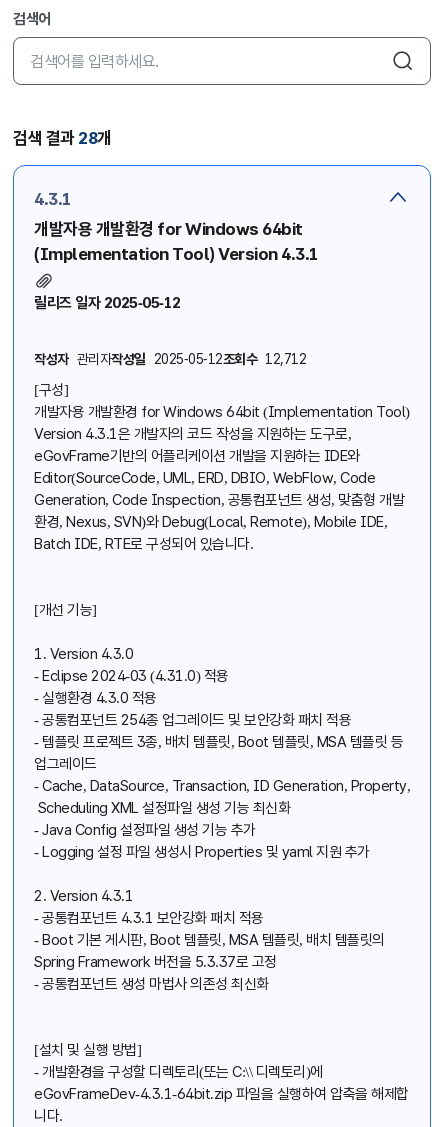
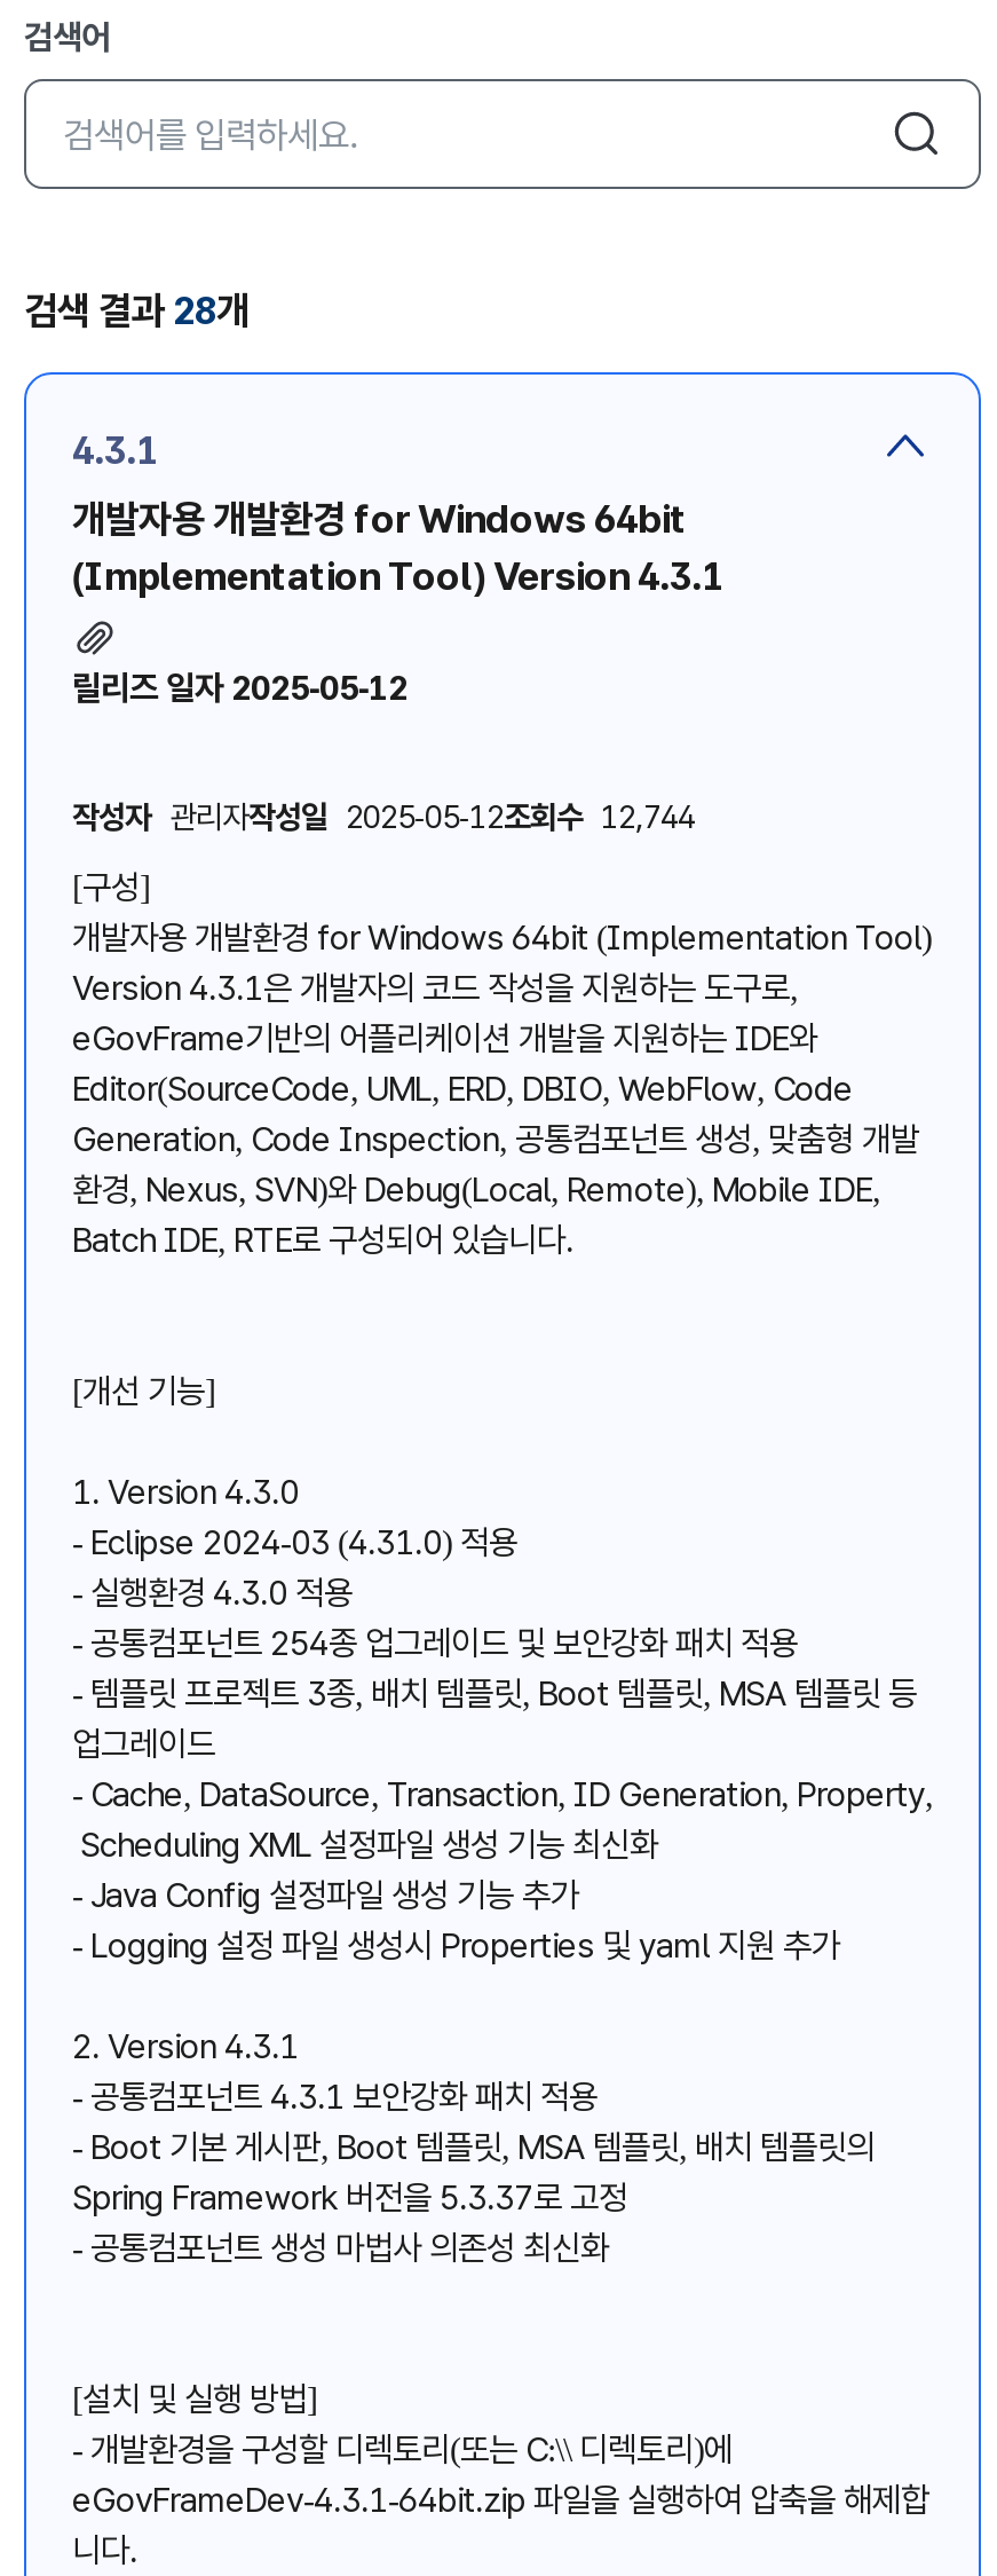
[34,349,306,368] 작성자 관리자작성일 2025-05-12조회수 12,712 -> [72,794,695,837] 작성자 관리자작성일 2025-05-12조회수 12,744

